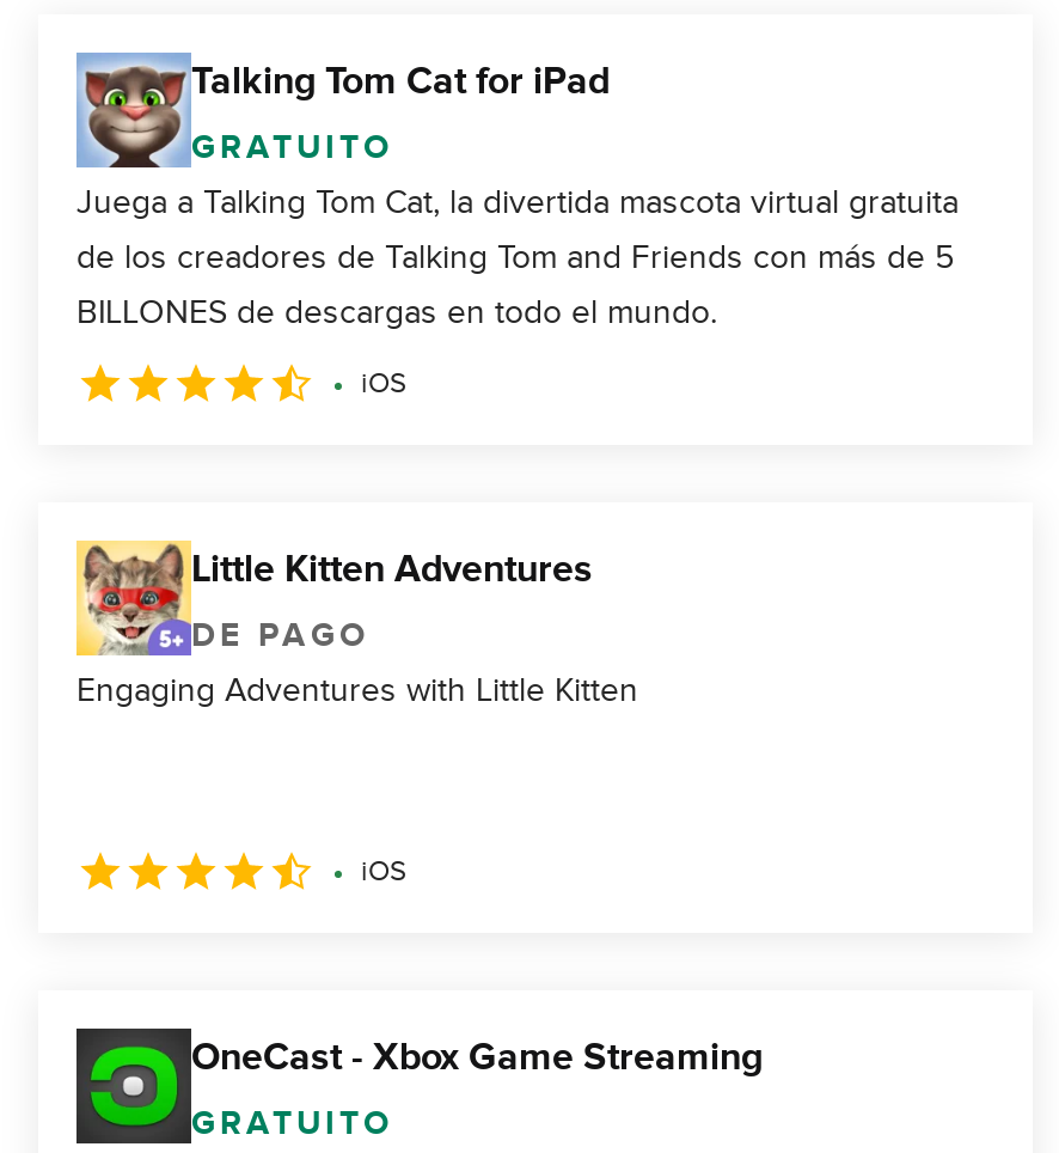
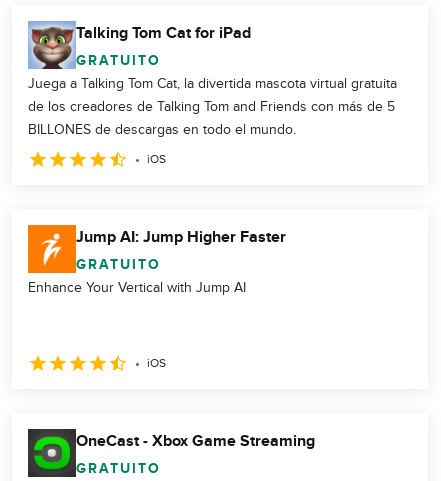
[74,543,638,710] [image] | Little Kitten Adventures | DE PAGO | Engaging Adventures with Little Kitten -> [27,225,286,296] [image] | Jump AI: Jump Higher Faster | GRATUITO | Enhance Your Vertical with Jump AI

